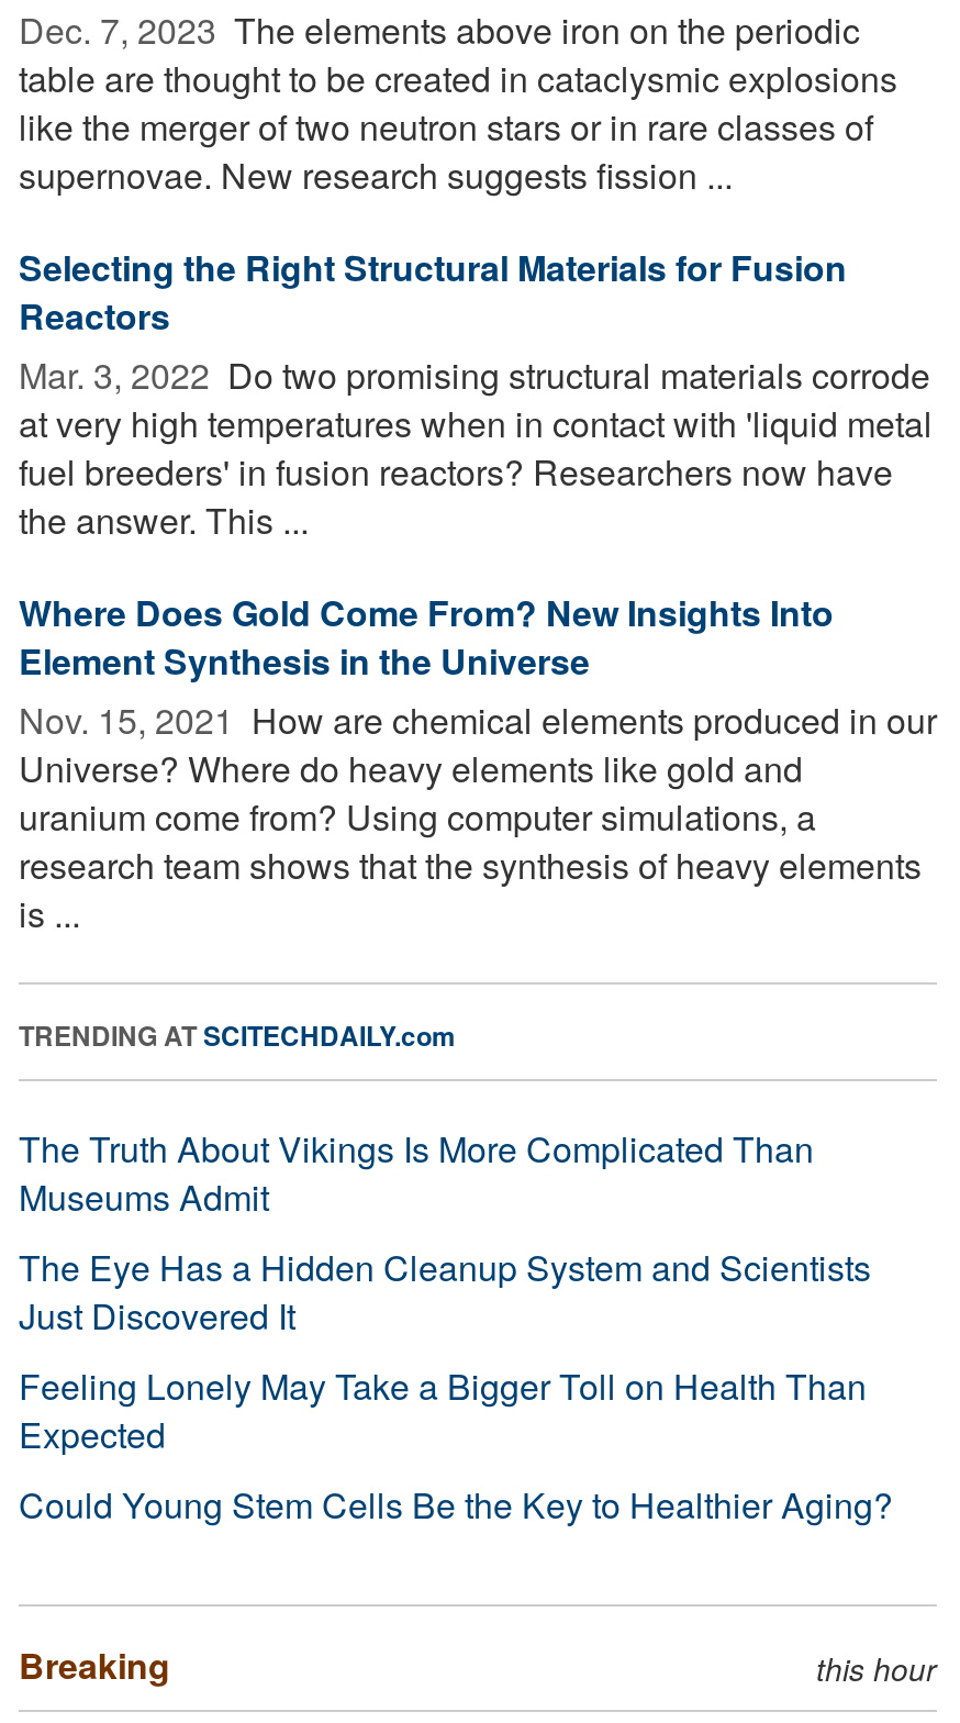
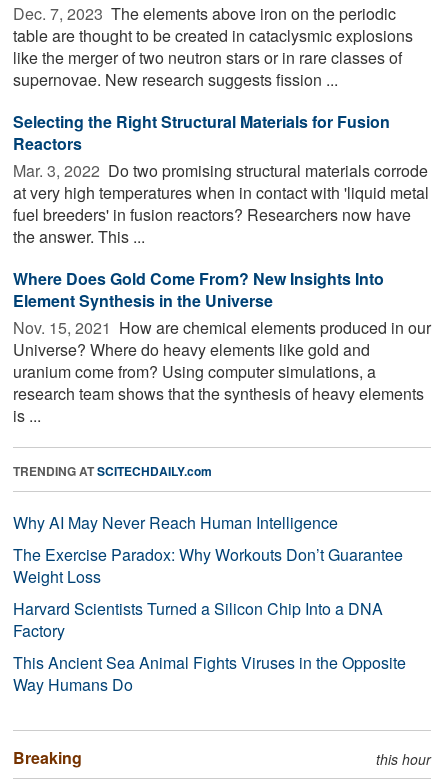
[19,1123,893,1529] The Truth About Vikings Is More Complicated Than | Museums Admit | The Eye Has a Hidden Cleanup System and Scientists | Just Discovered It | Feeling Lonely May Take a Bigger Toll on Health Than | Expected | Could Young Stem Cells Be the Key to Healthier Aging? -> [13,511,406,696] Why AI May Never Reach Human Intelligence | The Exercise Paradox: Why Workouts Don’t Guarantee | Weight Loss | Harvard Scientists Turned a Silicon Chip Into a DNA | Factory | This Ancient Sea Animal Fights Viruses in the Opposite | Way Humans Do

